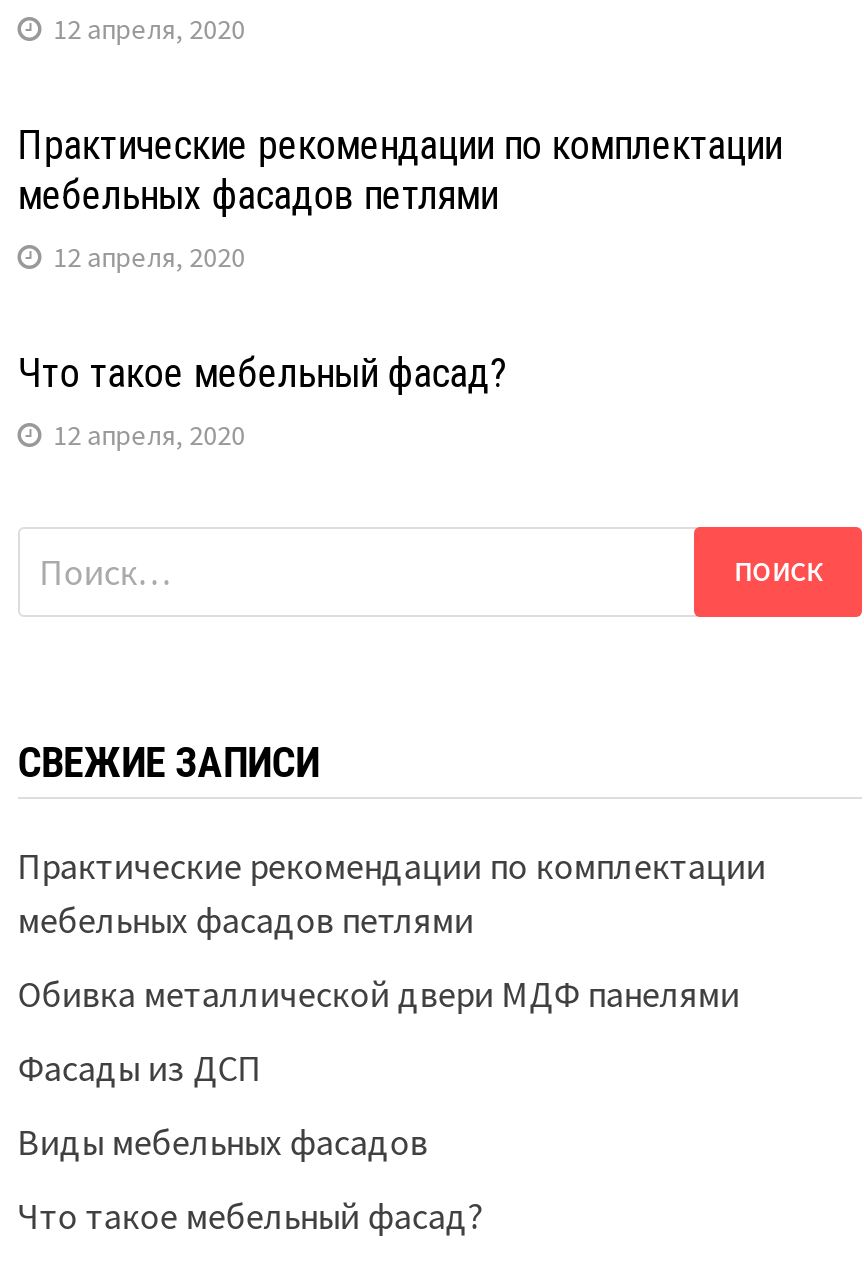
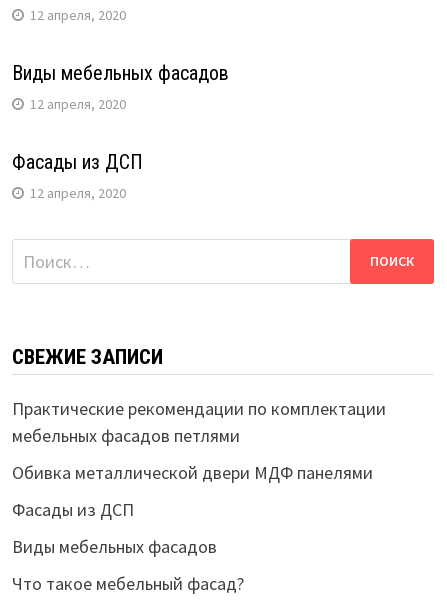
[18,120,782,218] Практические рекомендации по комплектации | мебельных фасадов петлями -> [12,60,229,84] Виды мебельных фасадов
[18,348,508,396] Что такое мебельный фасад? -> [12,149,143,173] Фасады из ДСП

